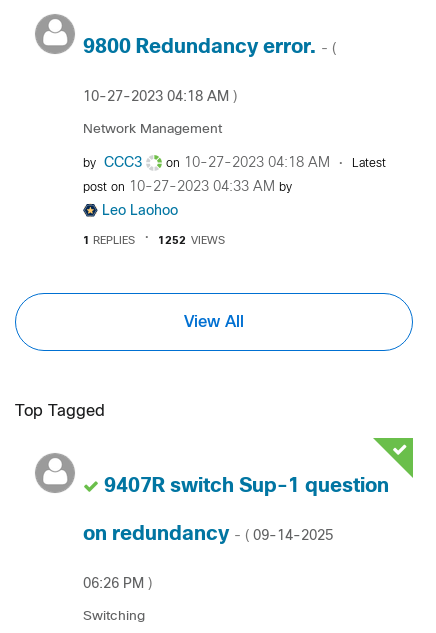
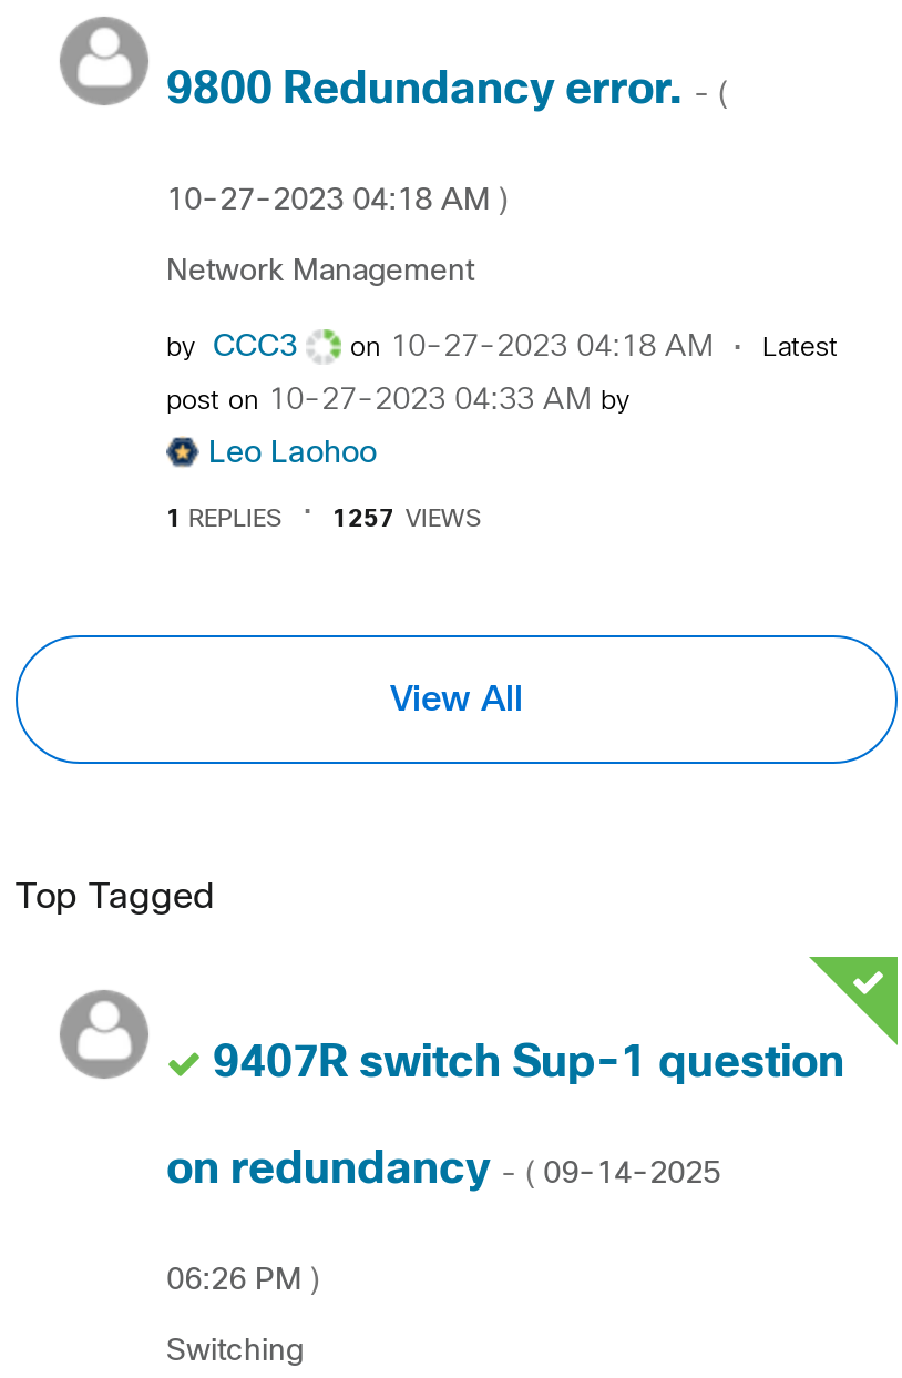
[158,236,225,246] 1252 VIEWS -> [332,509,481,531] 1257 VIEWS

